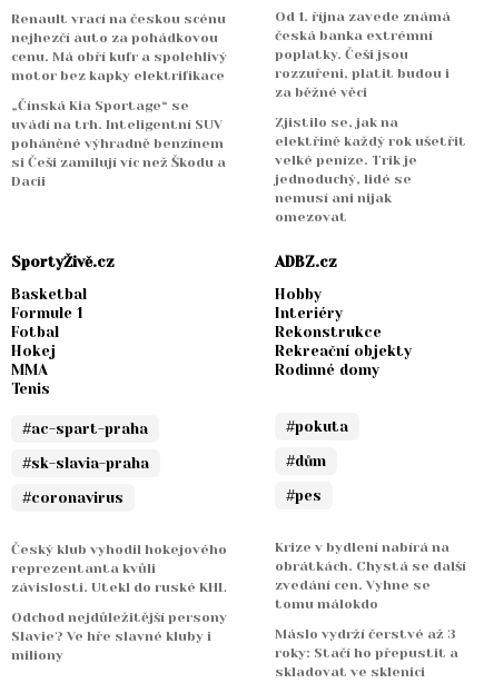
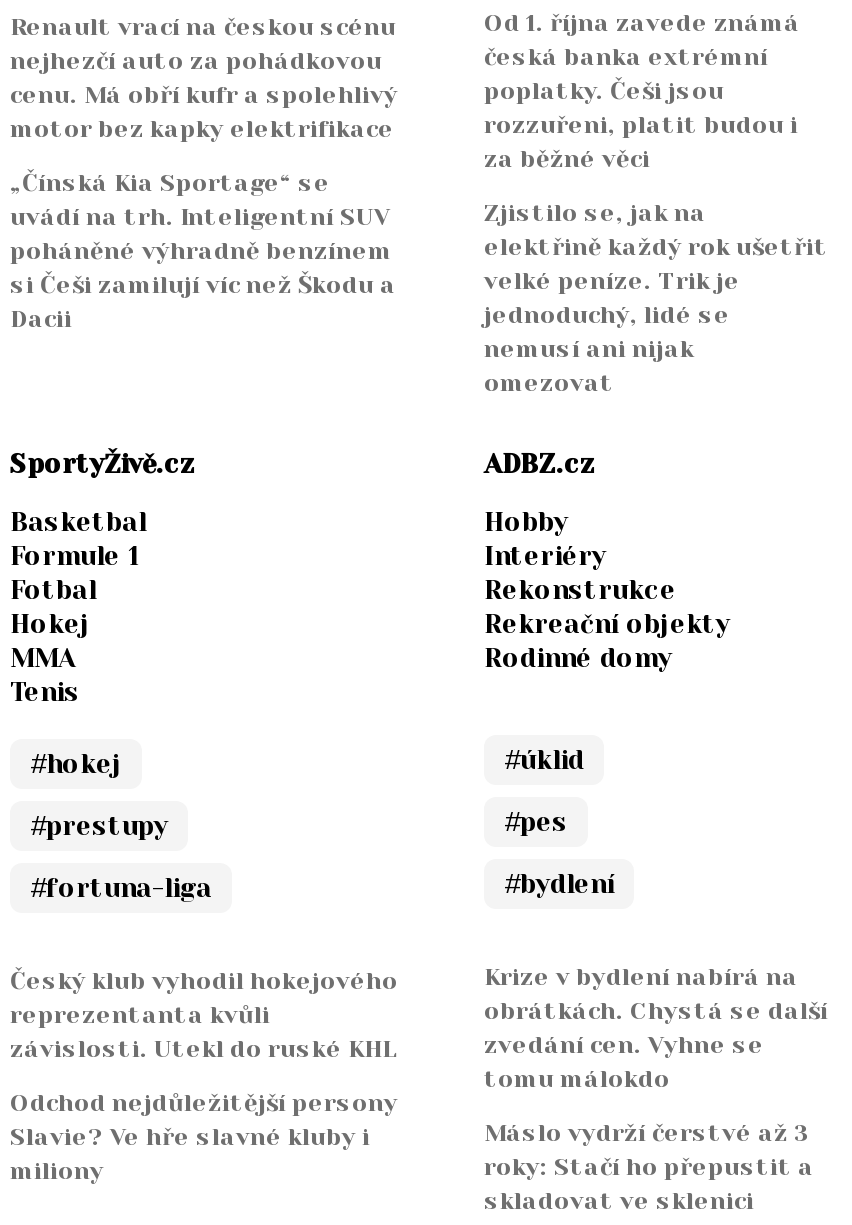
[22,421,148,438] #ac-spart-praha -> [30,750,122,780] #hokej
[286,419,348,470] #pokuta | #dům -> [504,746,584,776] #úklid
[22,455,149,472] #sk-slavia-praha -> [30,812,168,842] #prestupy
[22,490,123,507] #coronavirus -> [30,874,212,904] #fortuna-liga
moved [286,488,322,504] -> [504,808,568,838]: #pes
none -> [504,870,614,900] #bydlení

